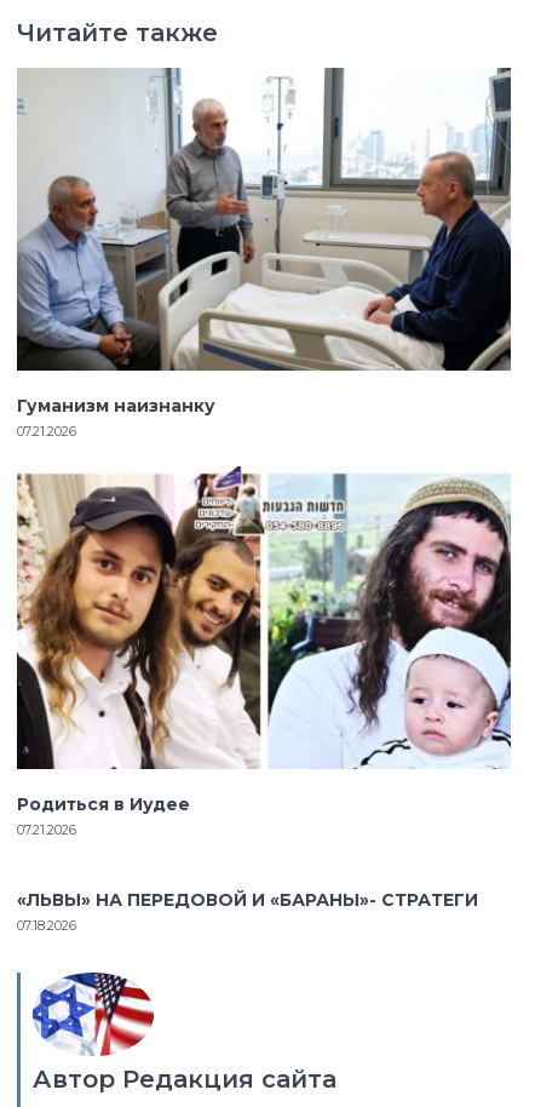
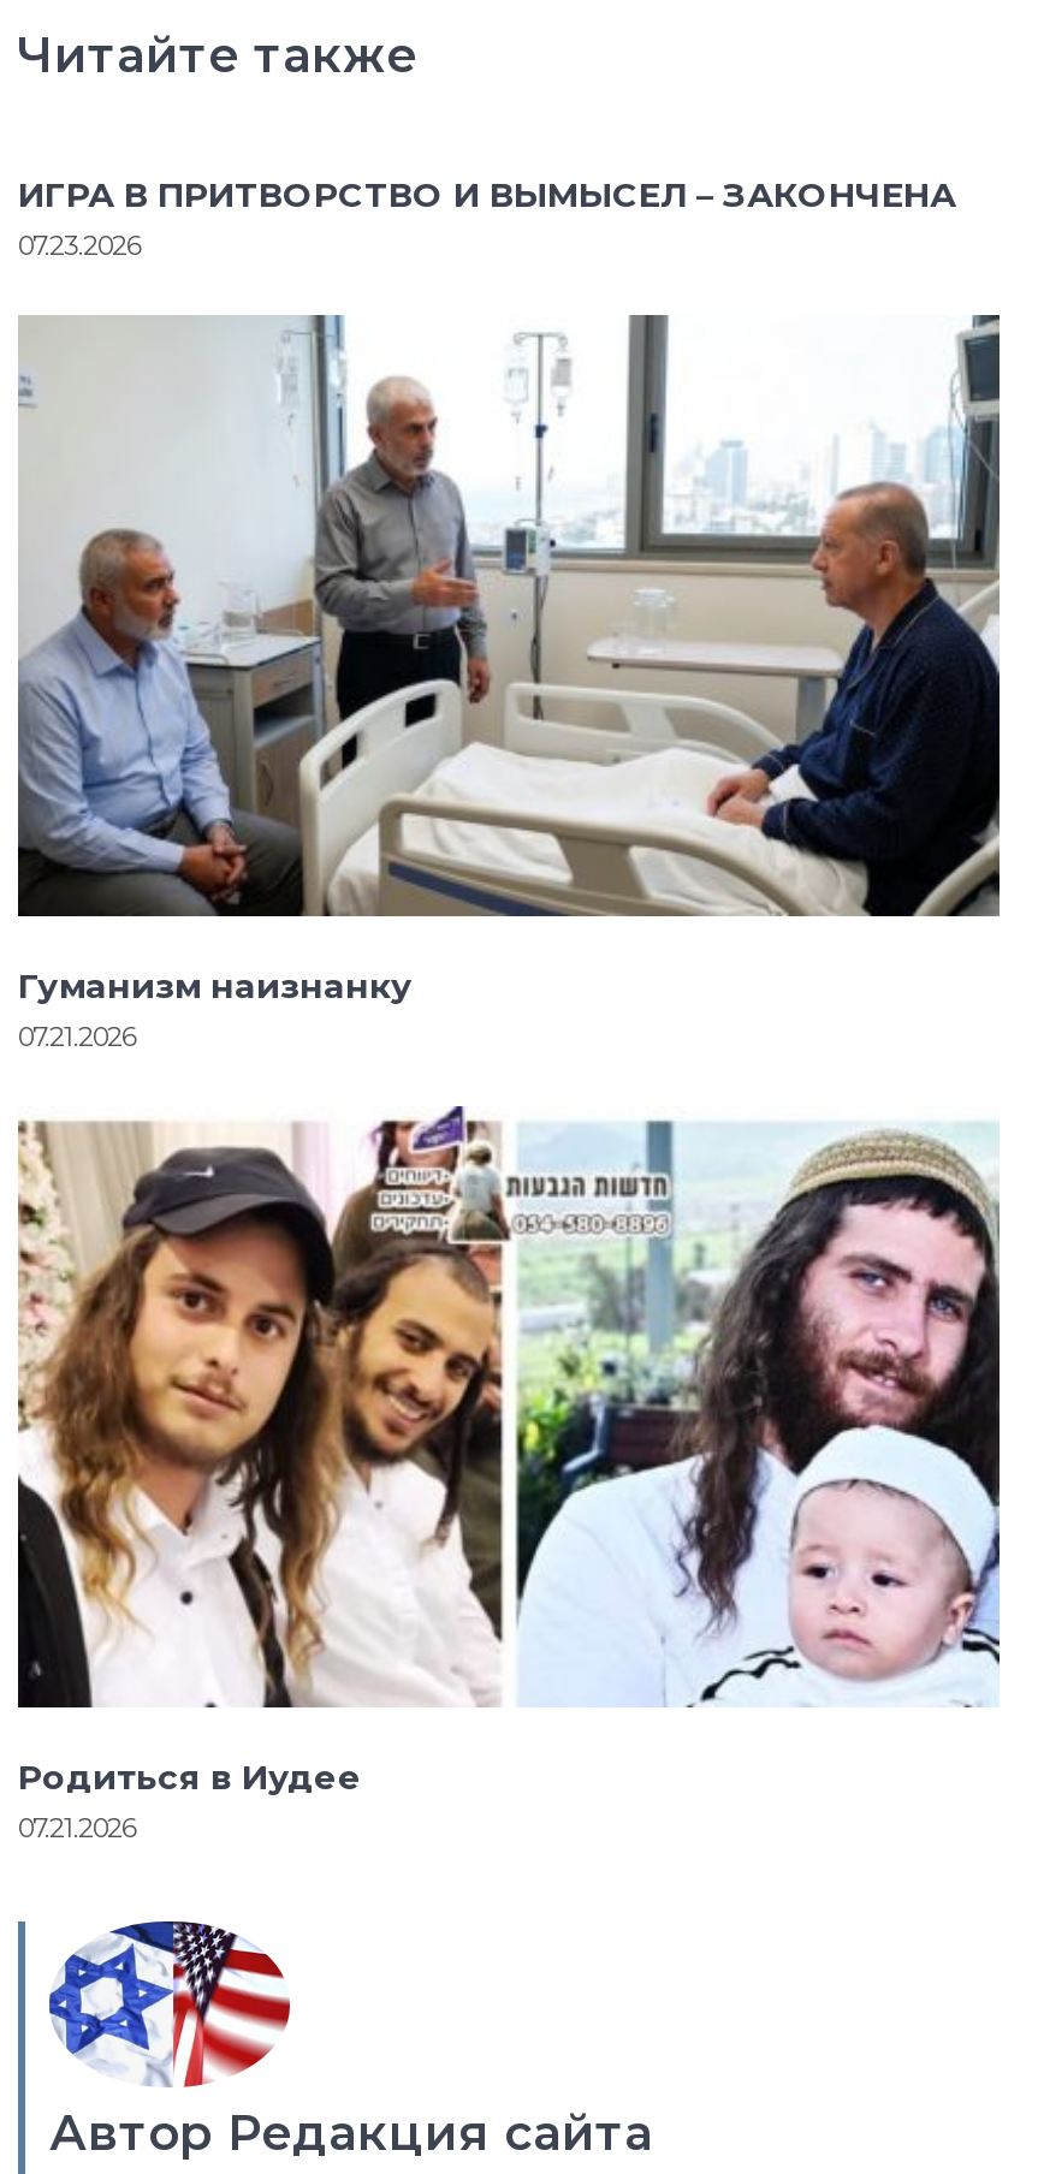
none -> [18,173,956,262] ИГРА В ПРИТВОРСТВО И ВЫМЫСЕЛ – ЗАКОНЧЕНА | 07.23.2026
moved [16,68,513,838] -> [16,314,1004,1844]: [image] | Гуманизм наизнанку | 07.21.2026 | Родиться в Иудее | 07.21.2026
[17,889,488,934] «ЛЬВЫ» НА ПЕРЕДОВОЙ И «БАРАНЫ»- СТРАТЕГИ | 07.18.2026 -> none

